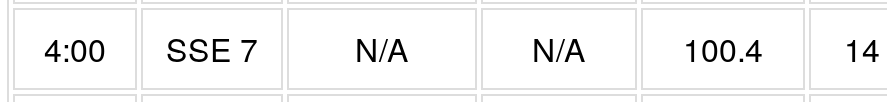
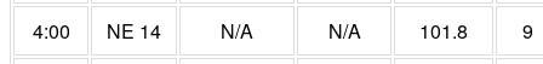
[44,27,258,73] 4:00 SSE 7 -> [32,17,161,45] 4:00 NE 14
[683,27,763,73] 100.4 -> [419,17,468,45] 101.8
[844,27,880,73] 14 -> [522,17,533,45] 9

